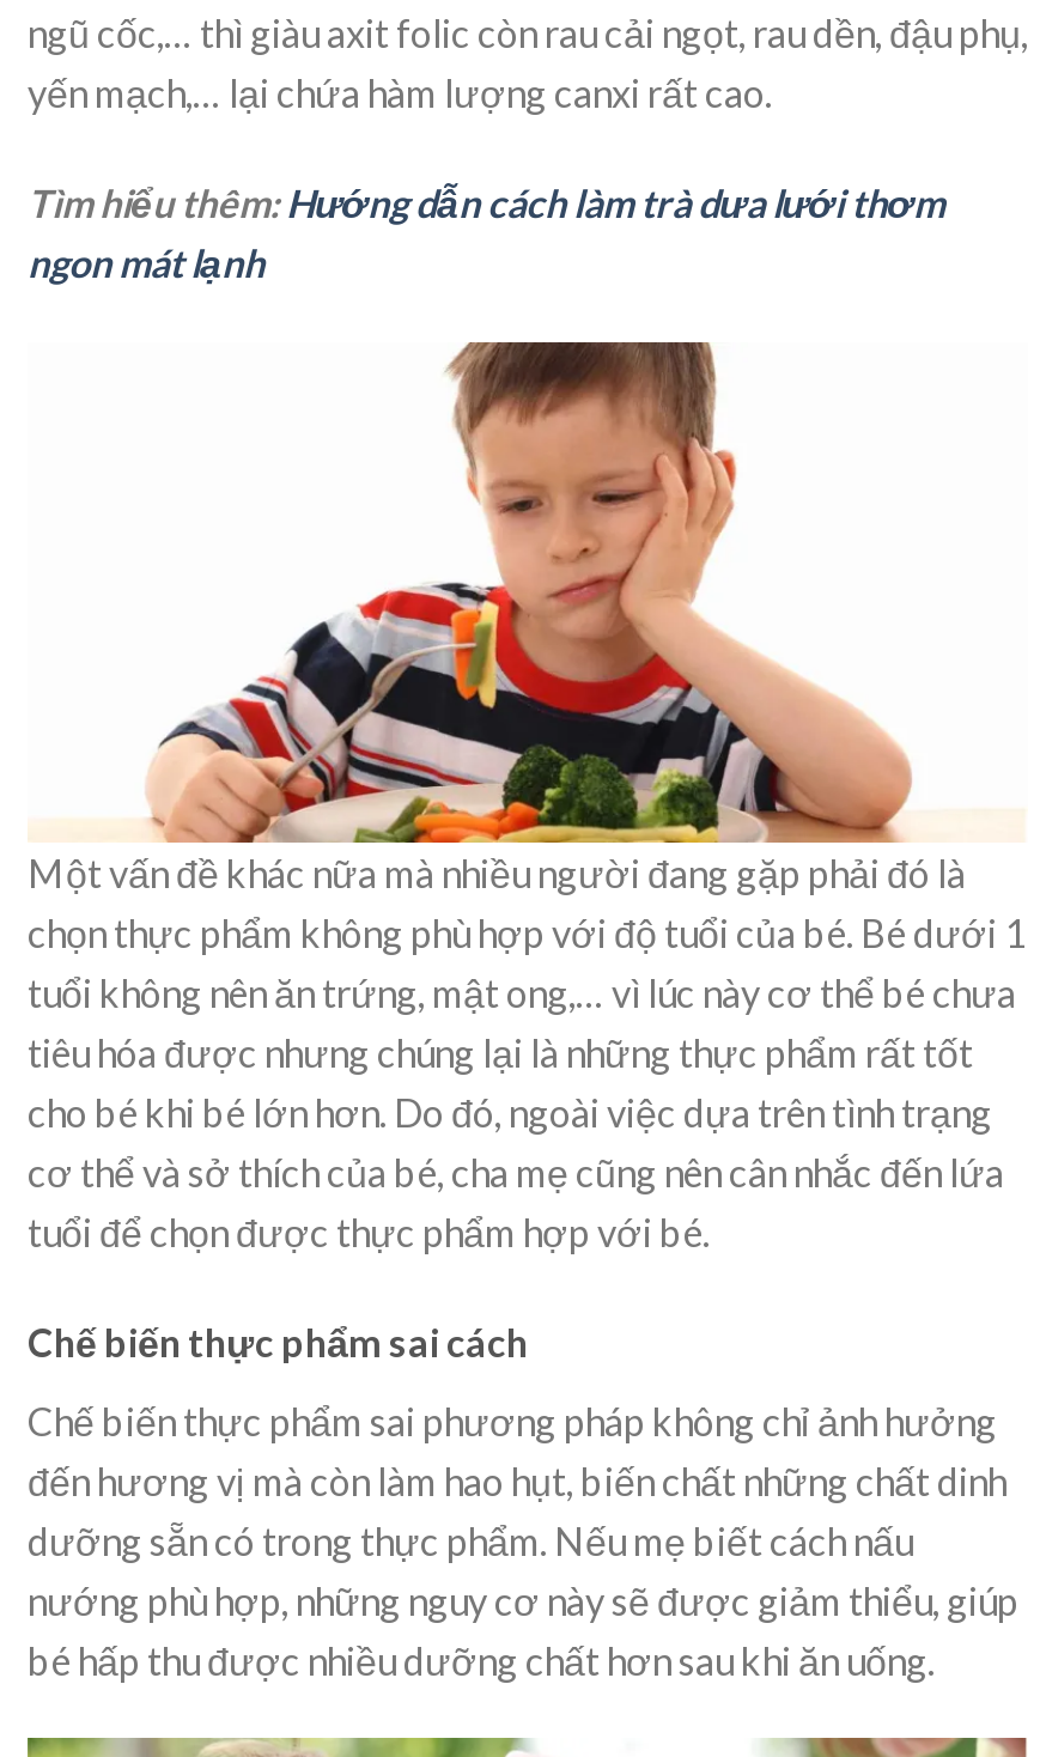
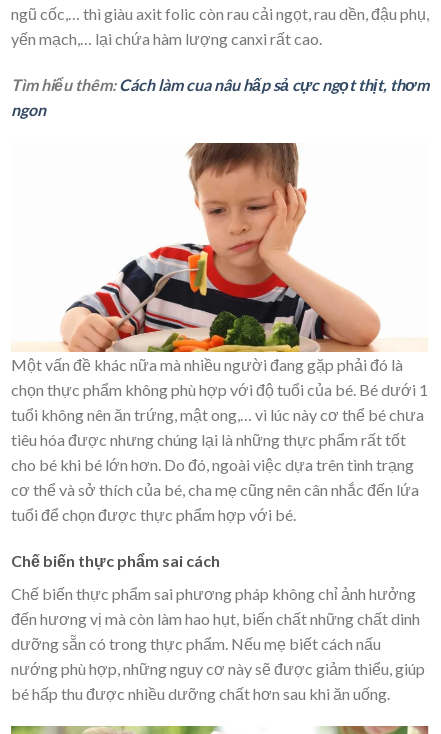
[28,180,944,285] Tìm hiểu thêm: Hướng dẫn cách làm trà dưa lưới thơm | ngon mát lạnh -> [11,75,429,119] Tìm hiểu thêm: Cách làm cua nâu hấp sả cực ngọt thịt, thơm | ngon

